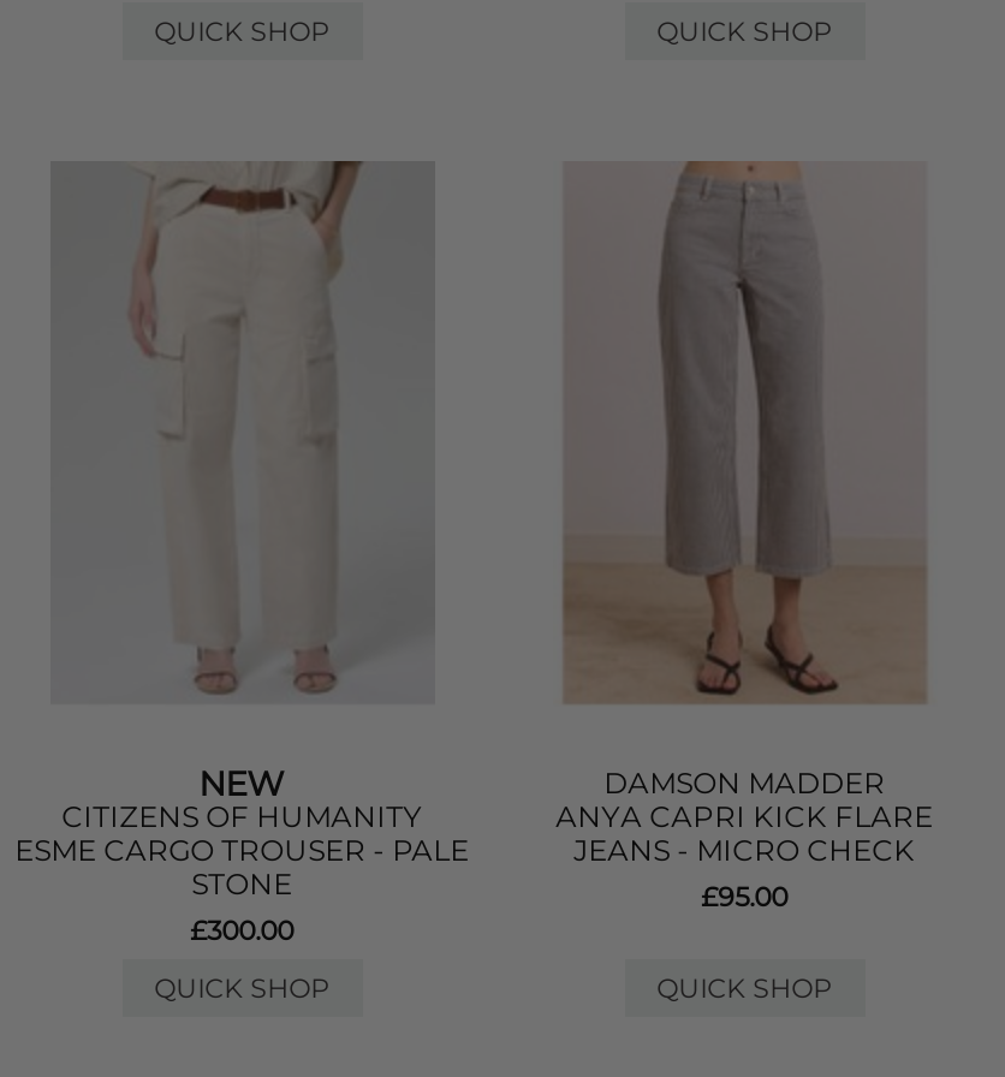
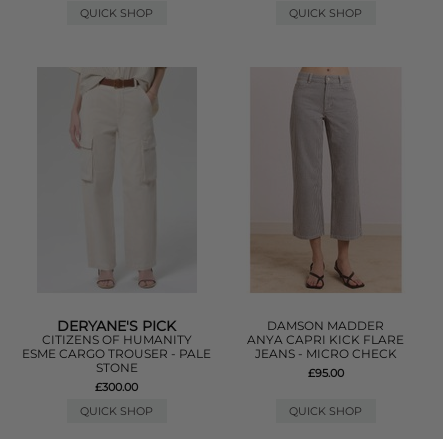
[199,762,285,805] NEW -> [57,317,176,335] DERYANE'S PICK

